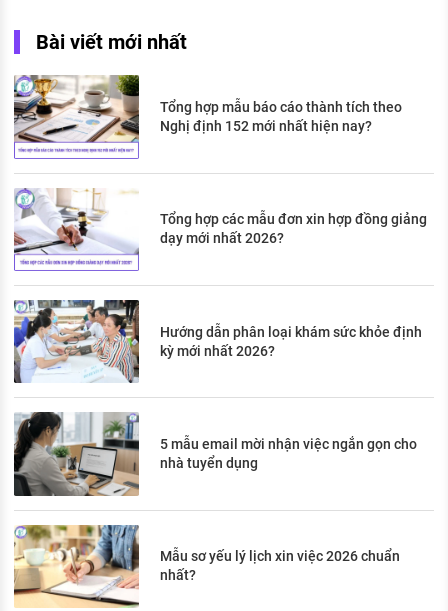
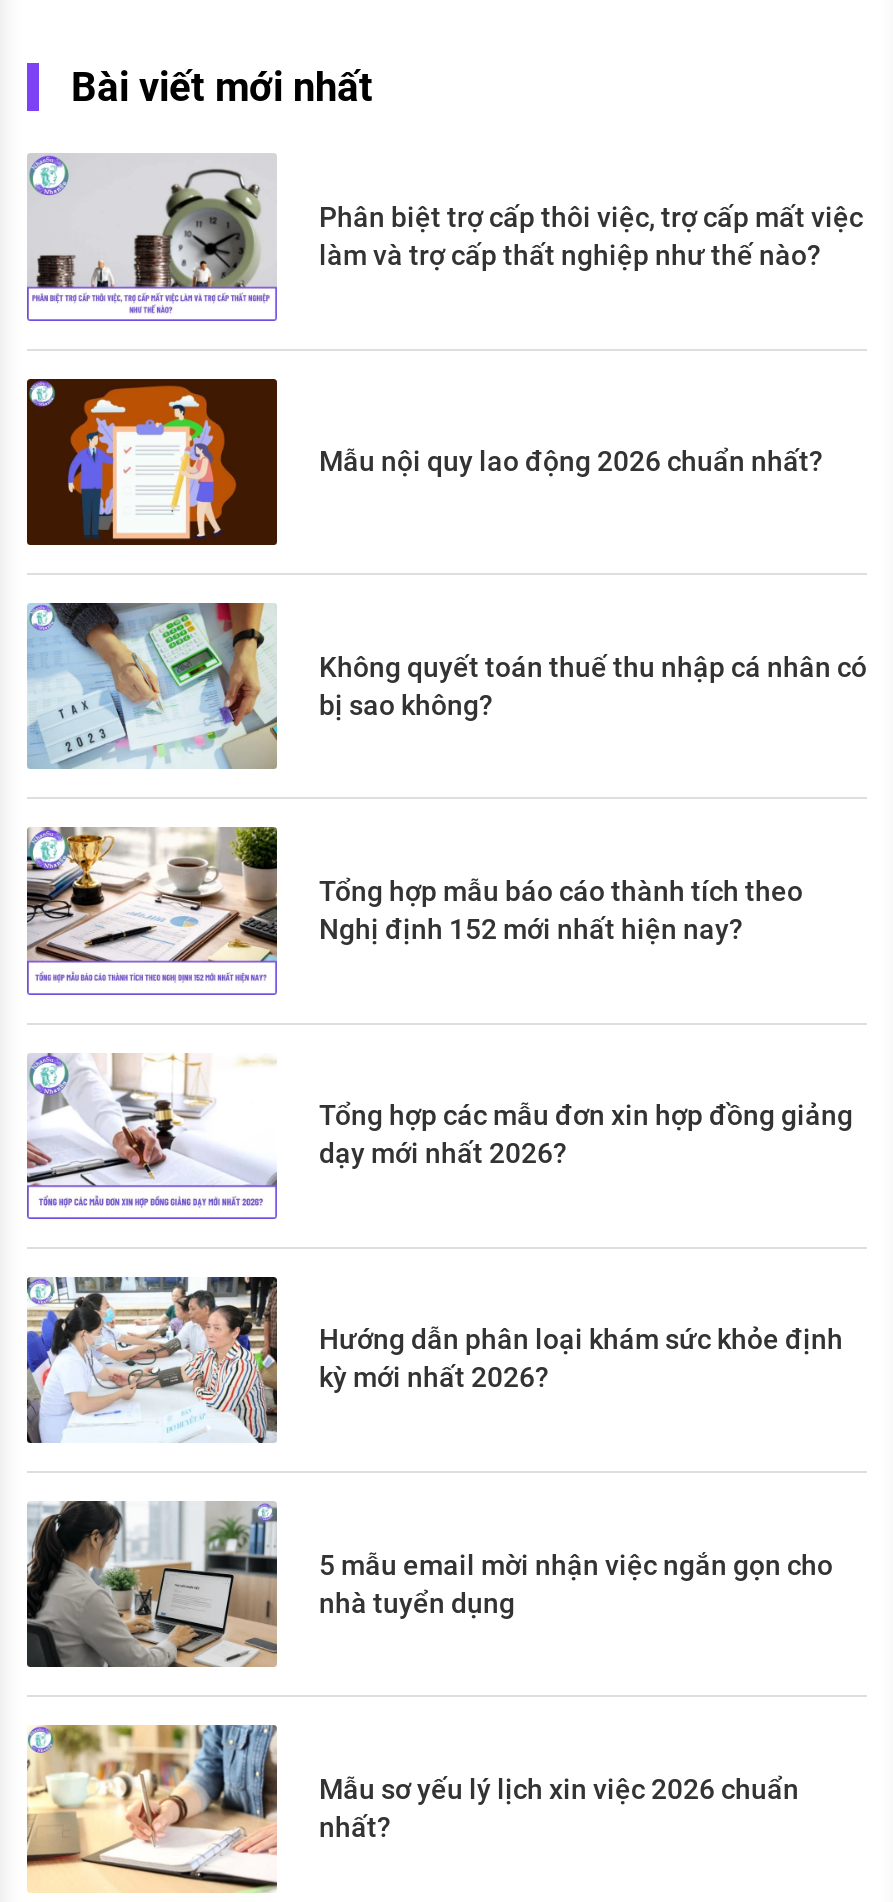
none -> [25,377,823,547] [image] | Mẫu nội quy lao động 2026 chuẩn nhất?
none -> [27,153,863,313] [image] | Phân biệt trợ cấp thôi việc, trợ cấp mất việc | làm và trợ cấp thất nghiệp như thế nào?
none -> [27,601,867,769] [image] | Không quyết toán thuế thu nhập cá nhân có | bị sao không?

